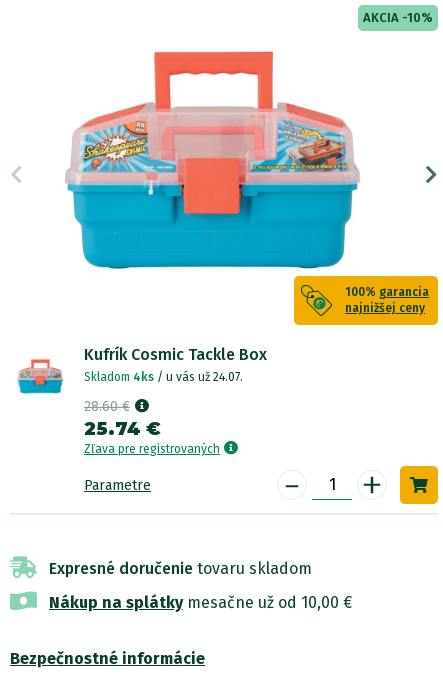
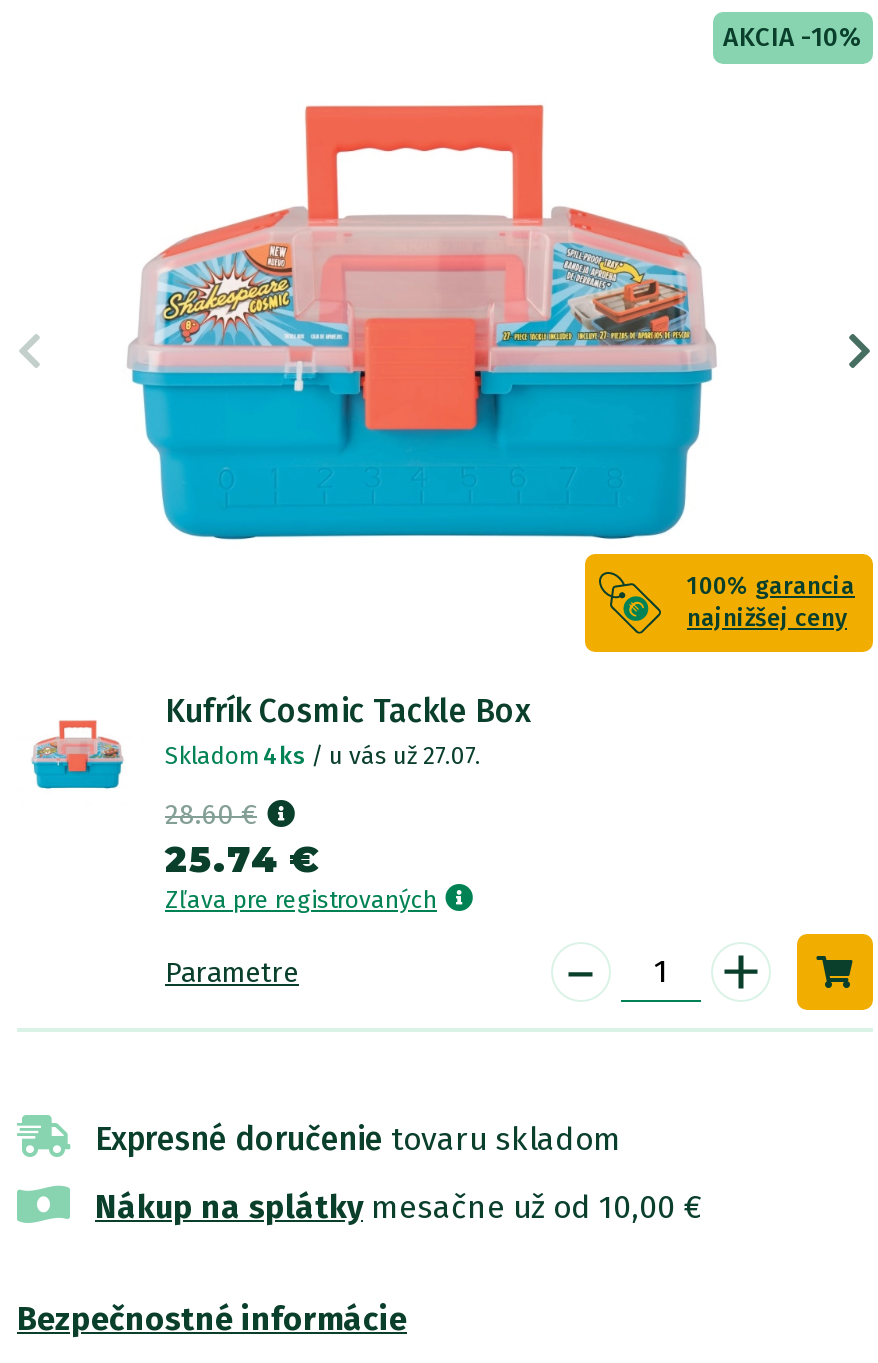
[84,370,243,384] Skladom 4ks / u vás už 24.07. -> [165,742,481,770] Skladom 4ks / u vás už 27.07.

